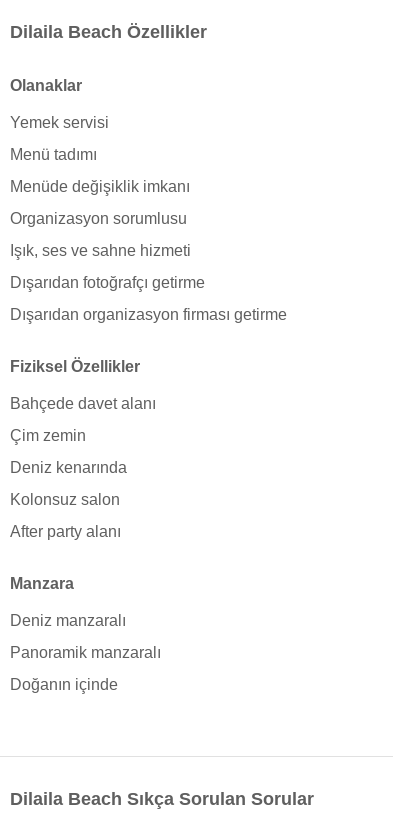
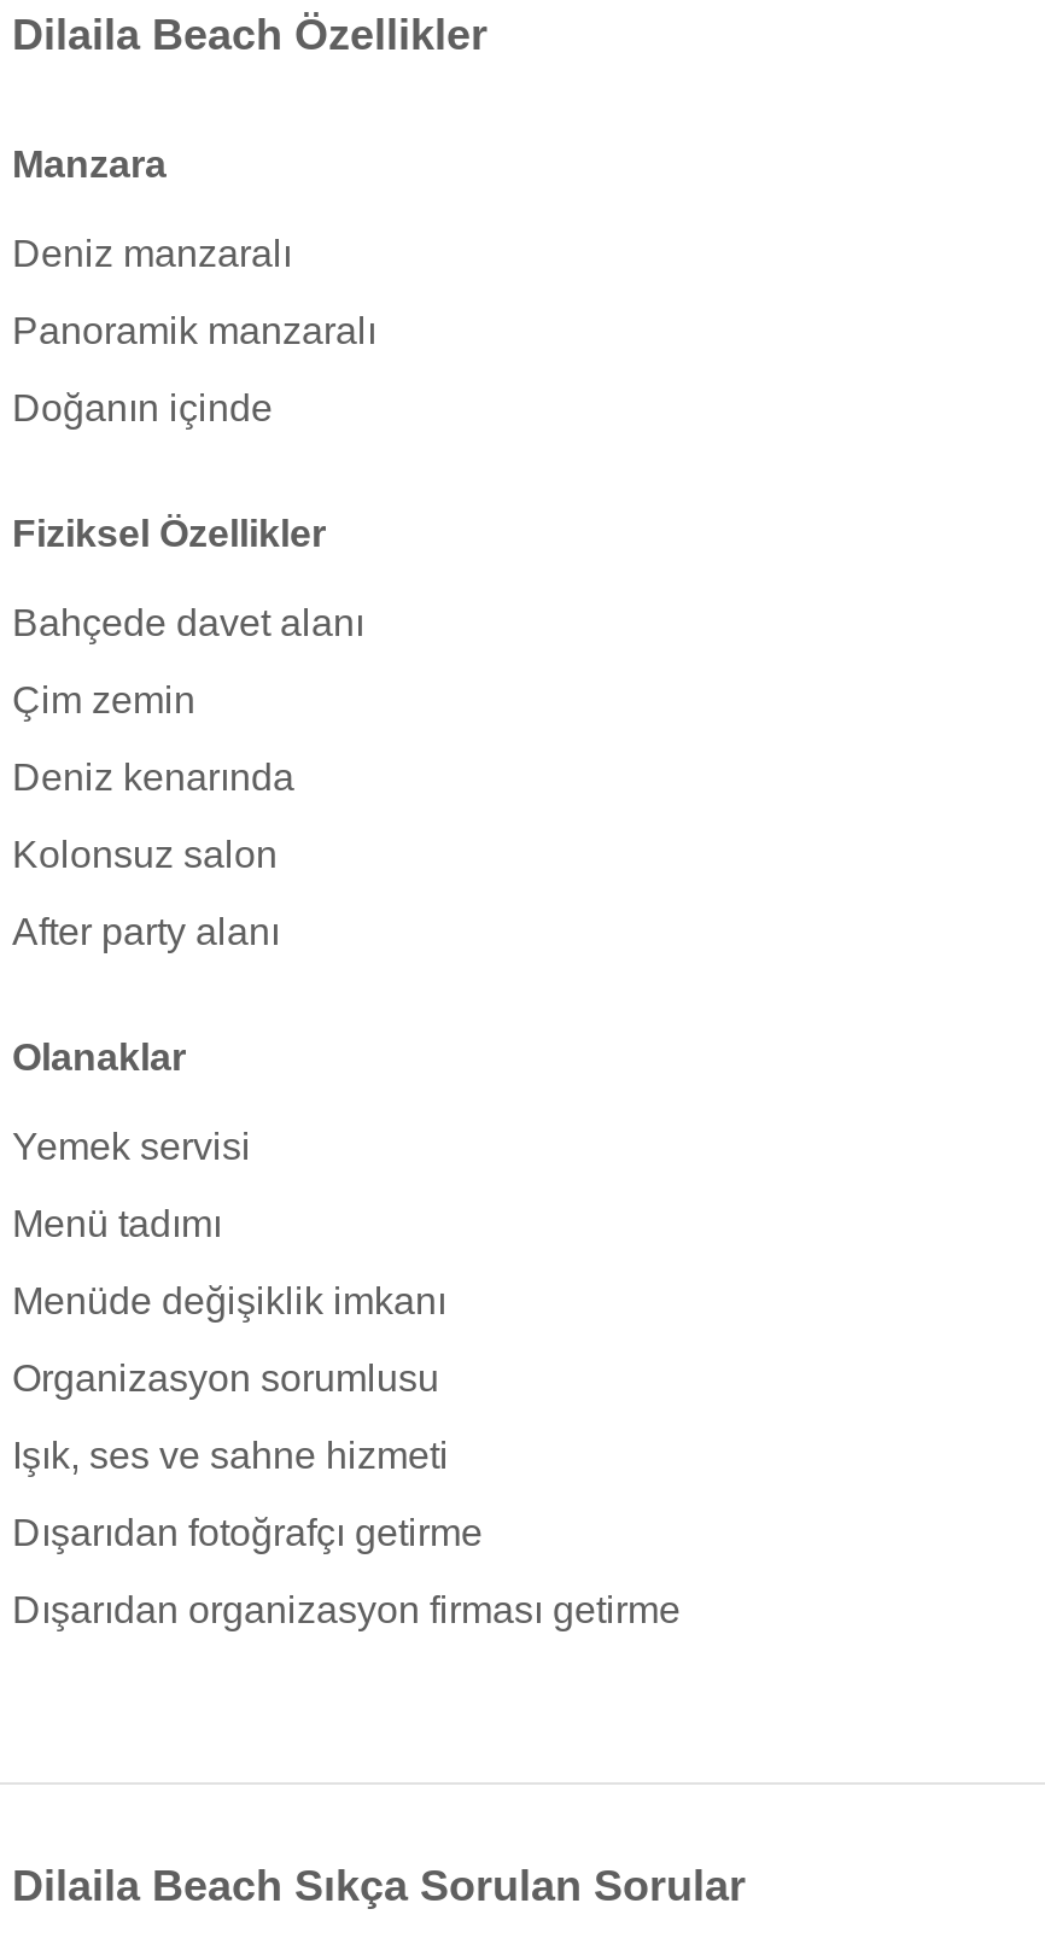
moved [10,77,287,323] -> [12,1037,681,1630]: Olanaklar | Yemek servisi | Menü tadımı | Menüde değişiklik imkanı | Organizasyon sorumlusu | Işık, ses ve sahne hizmeti | Dışarıdan fotoğrafçı getirme | Dışarıdan organizasyon firması getirme
moved [10,358,161,693] -> [12,144,376,952]: Fiziksel Özellikler | Bahçede davet alanı | Çim zemin | ... | Panoramik manzaralı | Doğanın içinde

